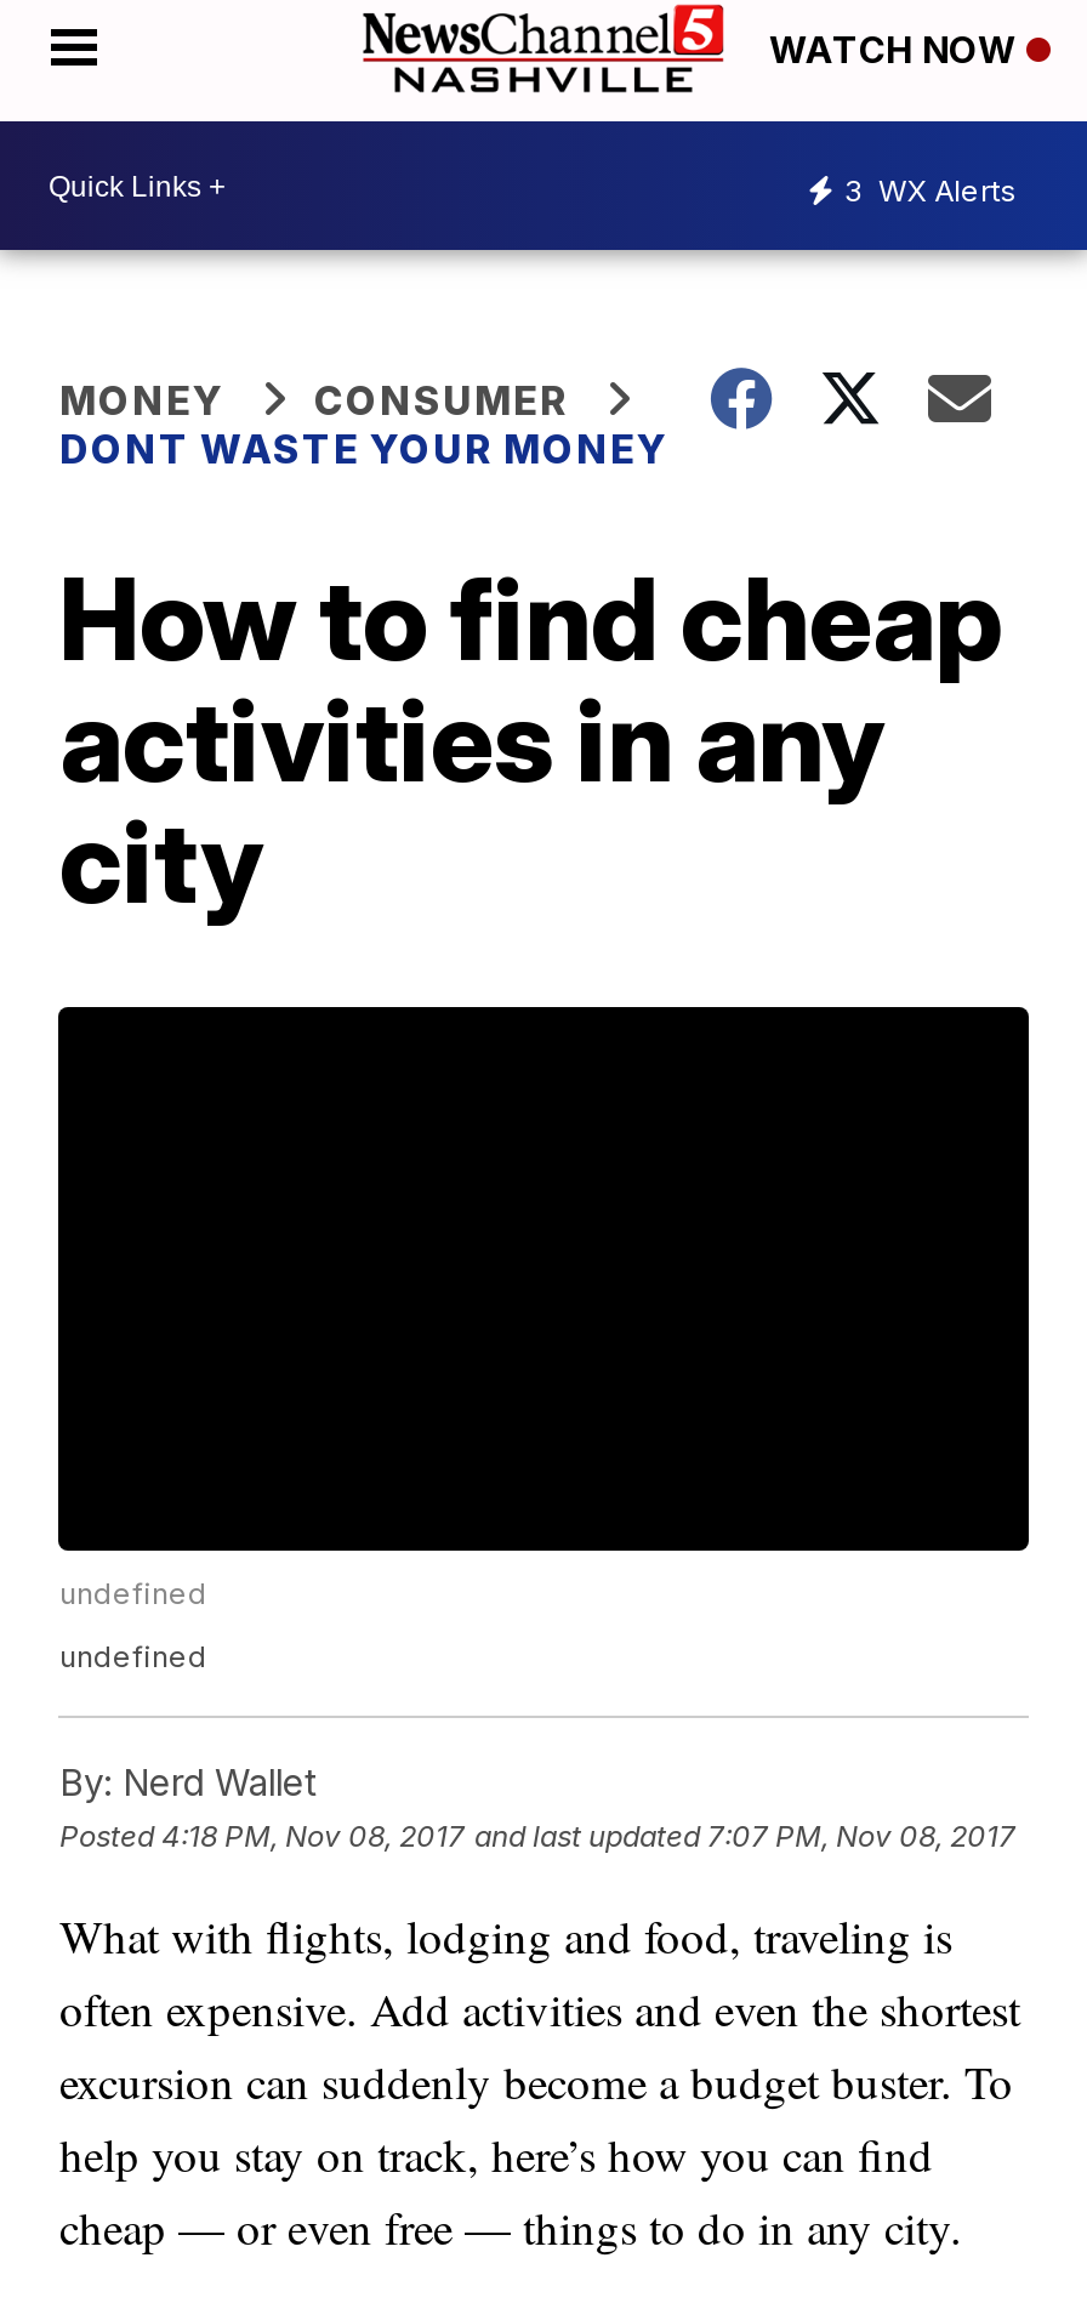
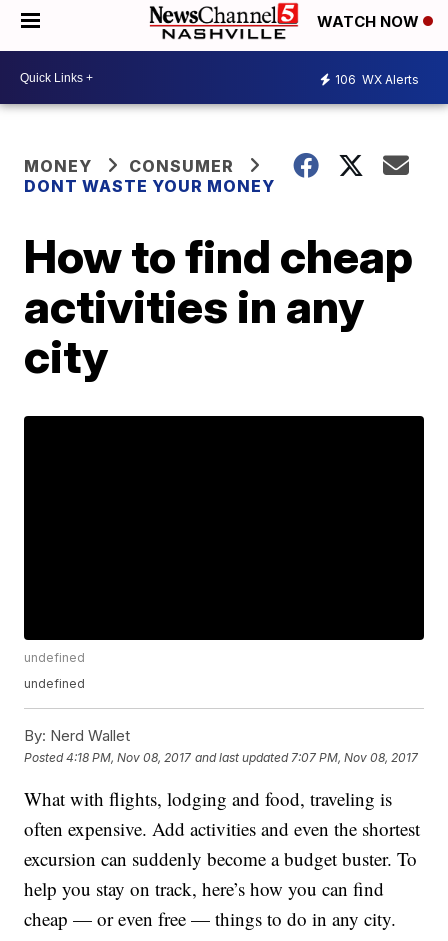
[844,171,1017,207] 3 WX Alerts -> [335,71,419,86] 106 WX Alerts

